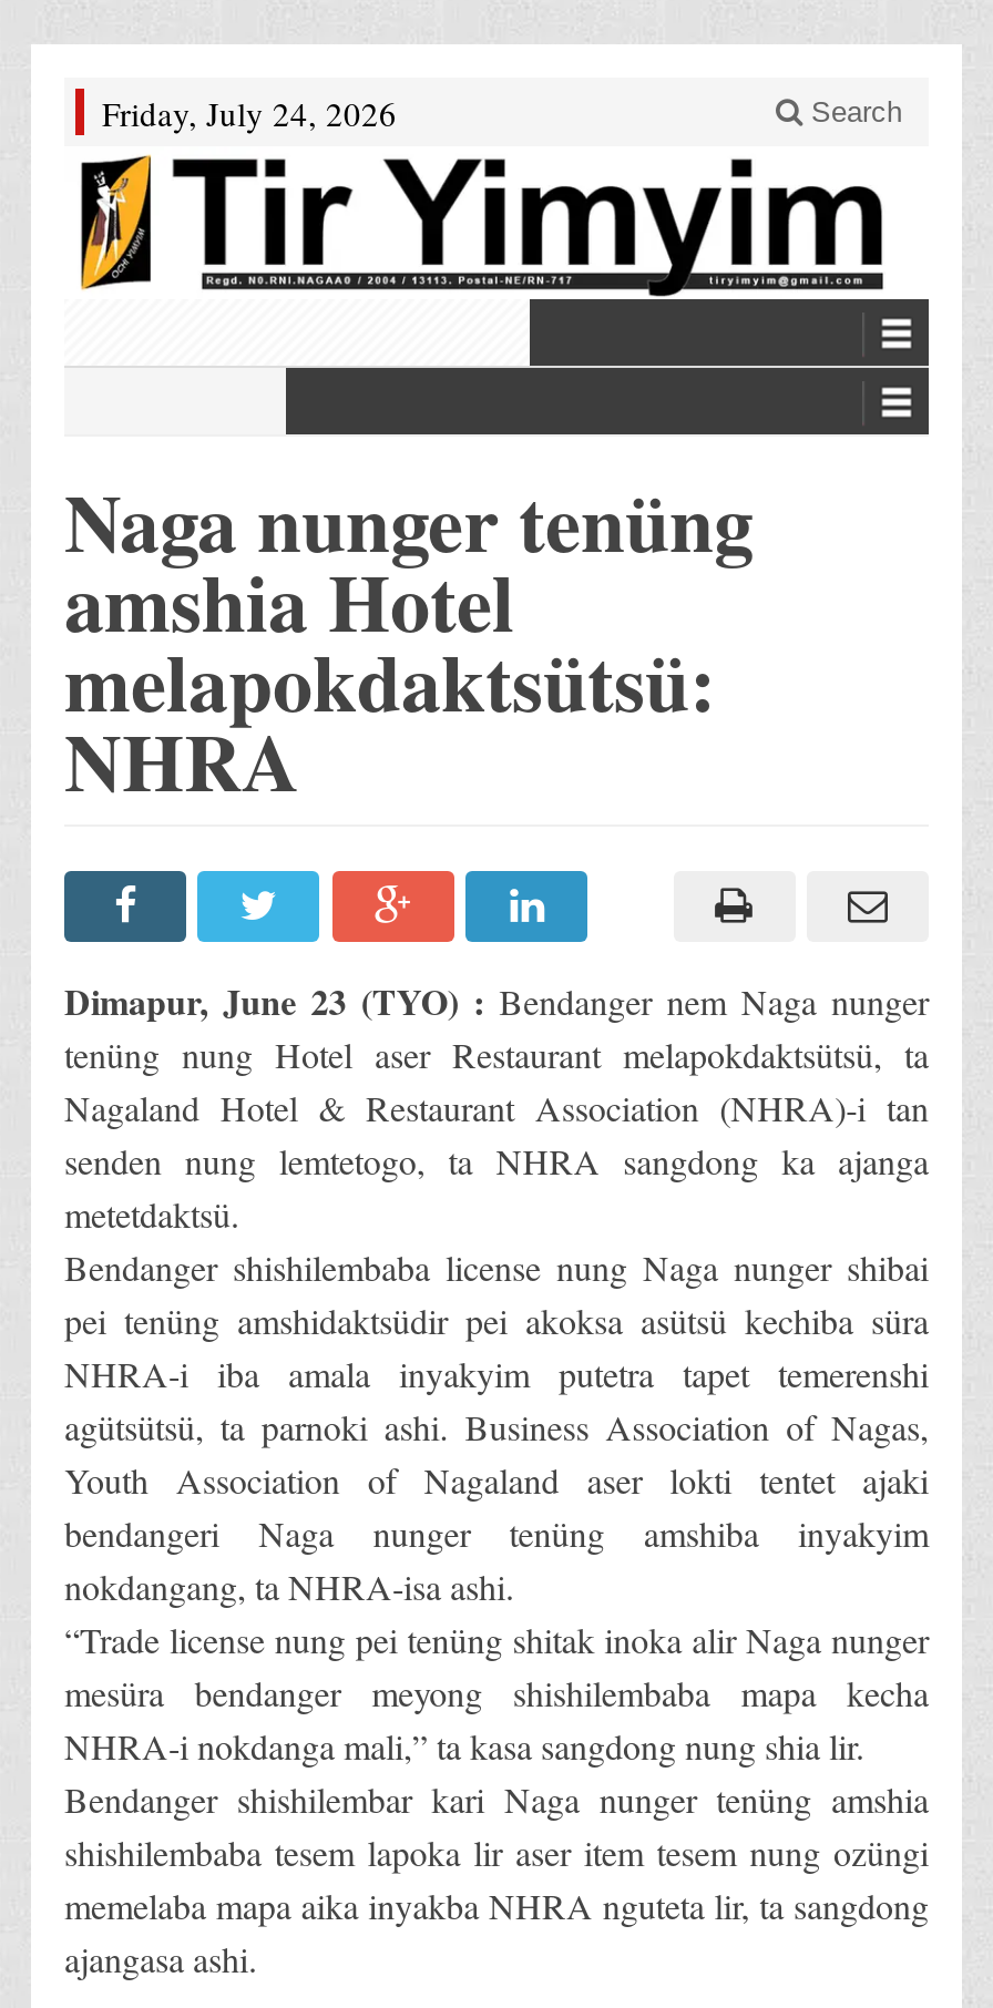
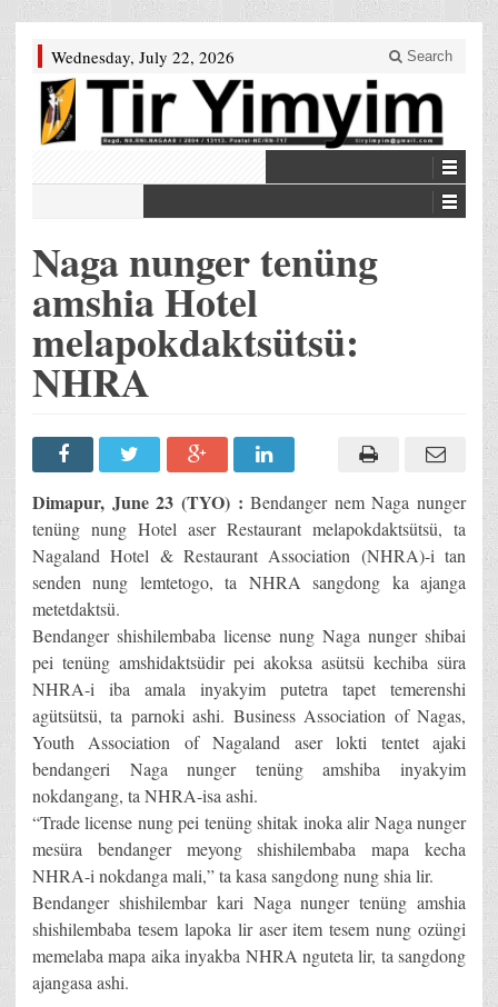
[102,91,397,135] Friday, July 24, 2026 -> [51,46,235,68] Wednesday, July 22, 2026

